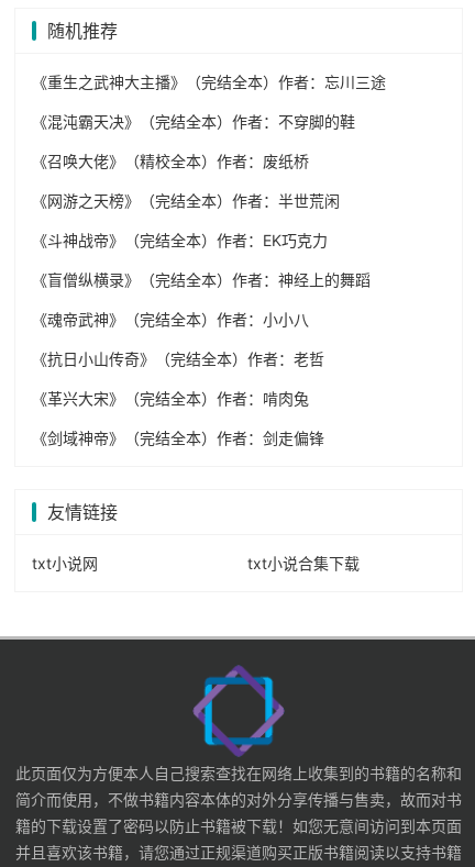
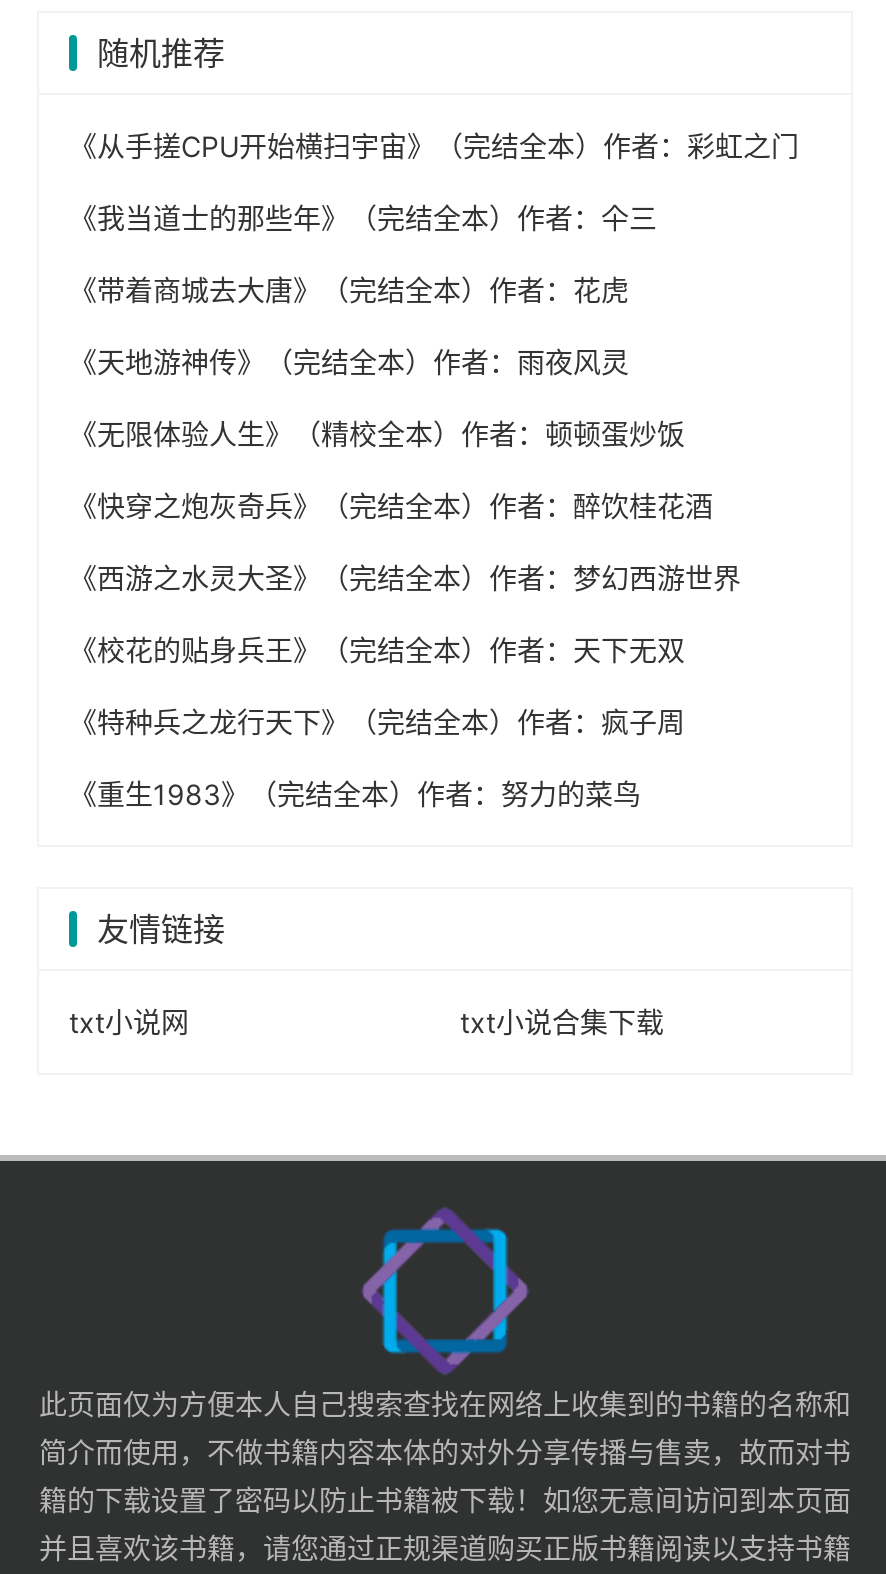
[32,73,386,91] 《重生之武神大主播》（完结全本）作者：忘川三途 -> [69,129,799,163] 《从手搓CPU开始横扫宇宙》（完结全本）作者：彩虹之门
[32,112,355,131] 《混沌霸天决》（完结全本）作者：不穿脚的鞋 -> [69,201,657,235] 《我当道士的那些年》（完结全本）作者：仐三
[32,152,309,170] 《召唤大佬》（精校全本）作者：废纸桥 -> [69,273,629,307] 《带着商城去大唐》（完结全本）作者：花虎
[32,191,340,210] 《网游之天榜》（完结全本）作者：半世荒闲 -> [69,345,629,379] 《天地游神传》（完结全本）作者：雨夜风灵
[32,231,328,249] 《斗神战帝》（完结全本）作者：EK巧克力 -> [69,417,685,451] 《无限体验人生》（精校全本）作者：顿顿蛋炒饭
[32,270,371,289] 《盲僧纵横录》（完结全本）作者：神经上的舞蹈 -> [69,489,713,523] 《快穿之炮灰奇兵》（完结全本）作者：醉饮桂花酒
[32,310,309,329] 《魂帝武神》（完结全本）作者：小小八 -> [69,561,741,595] 《西游之水灵大圣》（完结全本）作者：梦幻西游世界
[32,349,324,368] 《抗日小山传奇》（完结全本）作者：老哲 -> [69,633,685,667] 《校花的贴身兵王》（完结全本）作者：天下无双
[32,389,309,408] 《革兴大宋》（完结全本）作者：啃肉兔 -> [69,705,685,739] 《特种兵之龙行天下》（完结全本）作者：疯子周
[32,429,324,447] 《剑域神帝》（完结全本）作者：剑走偏锋 -> [69,777,641,811] 《重生1983》（完结全本）作者：努力的菜鸟

